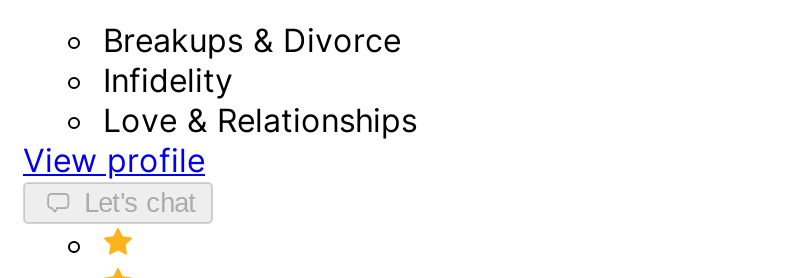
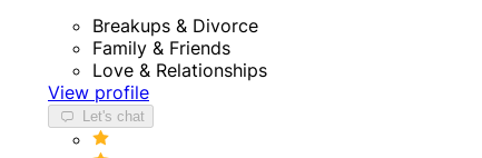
[103,60,233,100] Infidelity -> [92,37,230,59] Family & Friends

